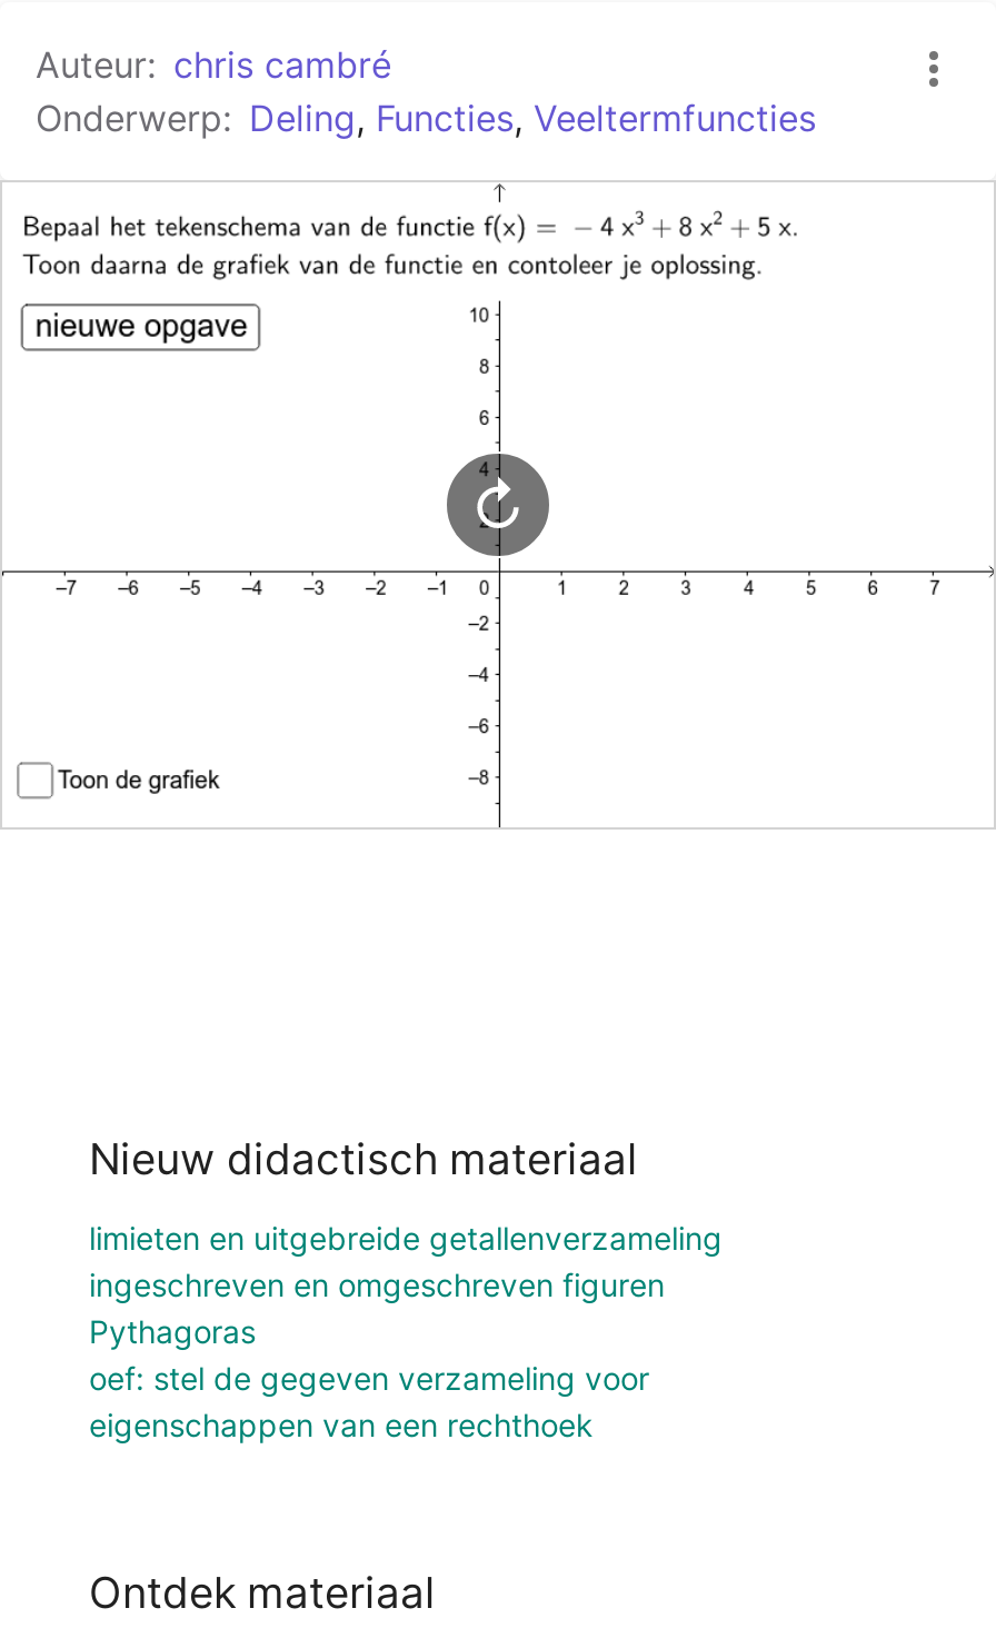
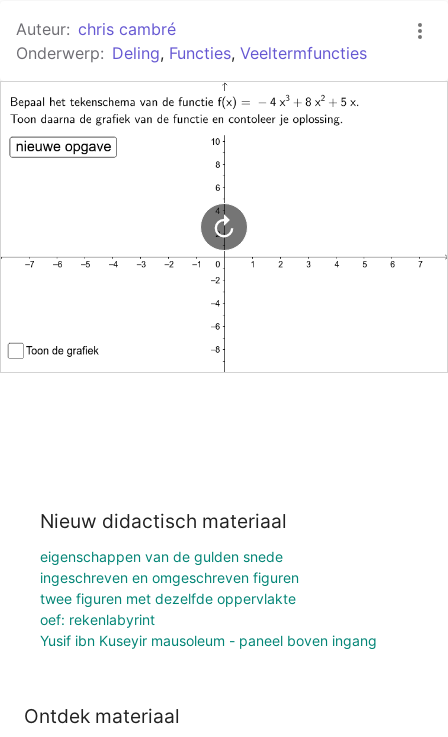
[89,1218,723,1256] limieten en uitgebreide getallenverzameling -> [40,548,283,565] eigenschappen van de gulden snede
[89,1312,649,1443] Pythagoras | oef: stel de gegeven verzameling voor | eigenschappen van een rechthoek -> [40,590,377,649] twee figuren met dezelfde oppervlakte | oef: rekenlabyrint | Yusif ibn Kuseyir mausoleum - paneel boven ingang

